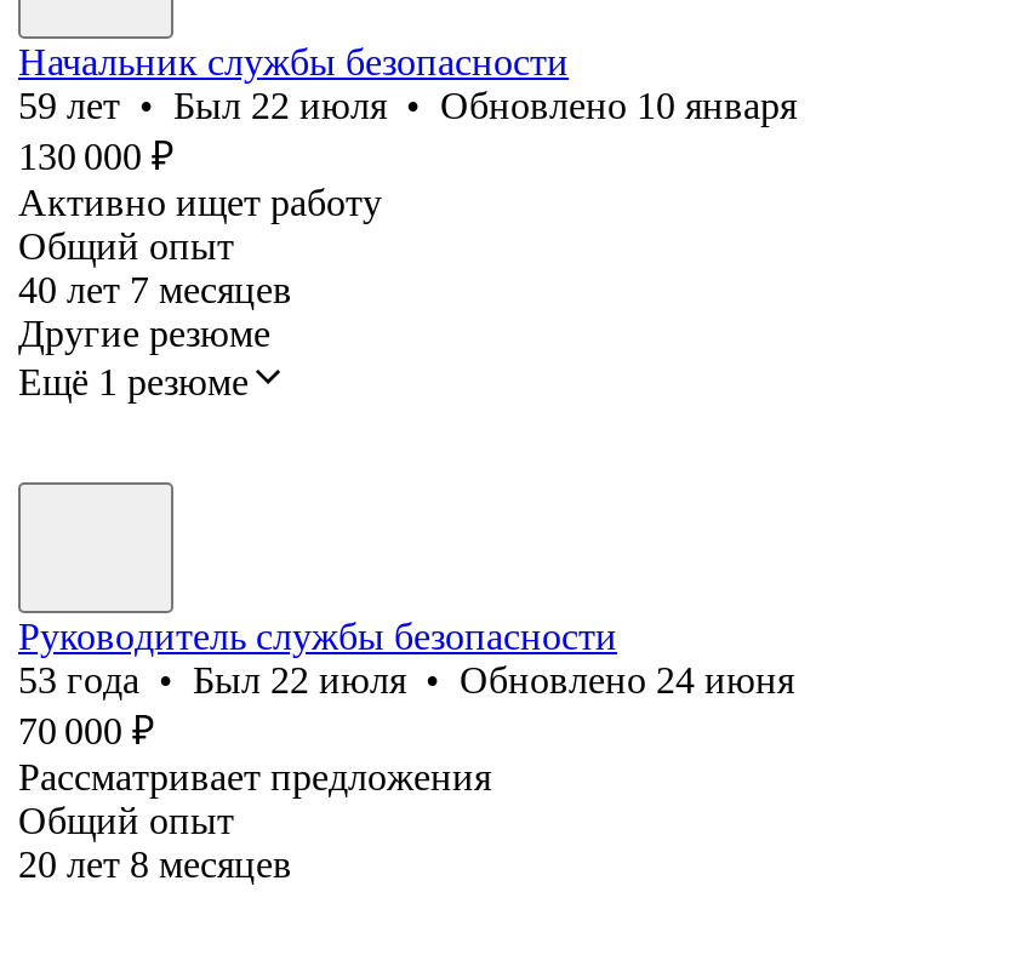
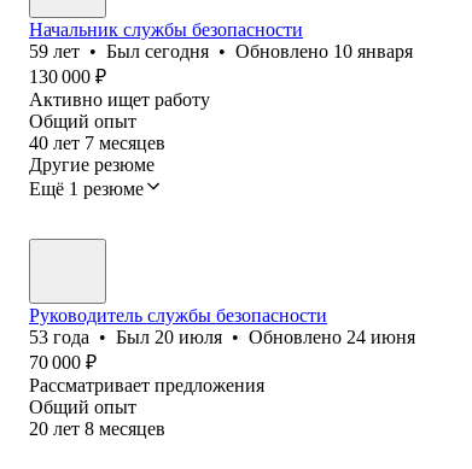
[18,85,797,126] 59 лет • Был 22 июля • Обновлено 10 января -> [29,41,413,61] 59 лет • Был сегодня • Обновлено 10 января
[18,659,794,700] 53 года • Был 22 июля • Обновлено 24 июня -> [29,327,415,347] 53 года • Был 20 июля • Обновлено 24 июня

